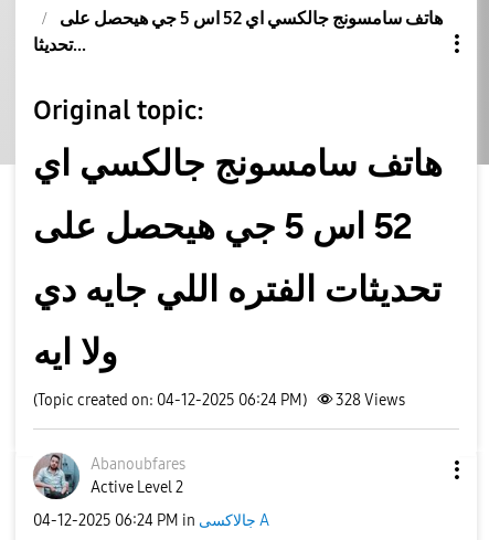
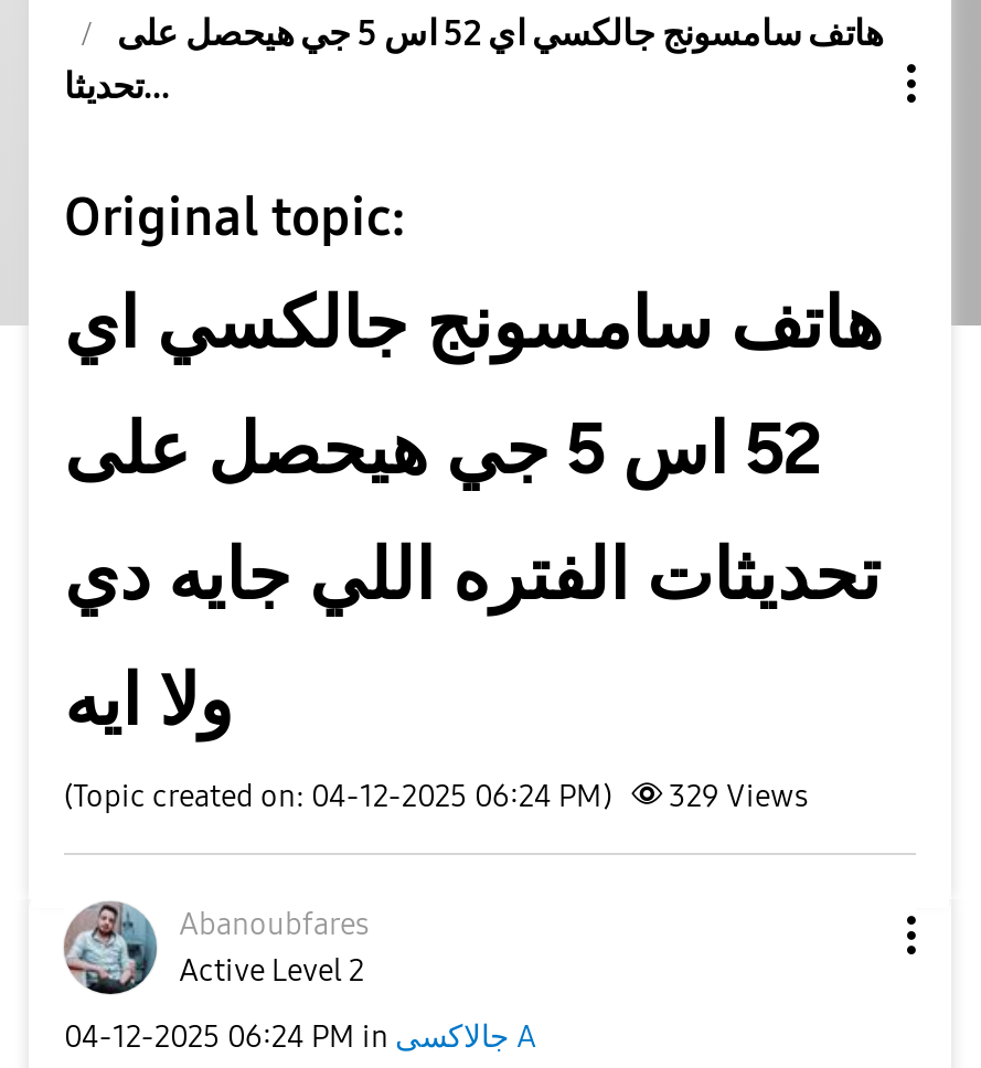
[33,391,405,410] (Topic created on: 04-12-2025 06:24 PM) 328 Views -> [64,778,808,815] (Topic created on: 04-12-2025 06:24 PM) 329 Views

